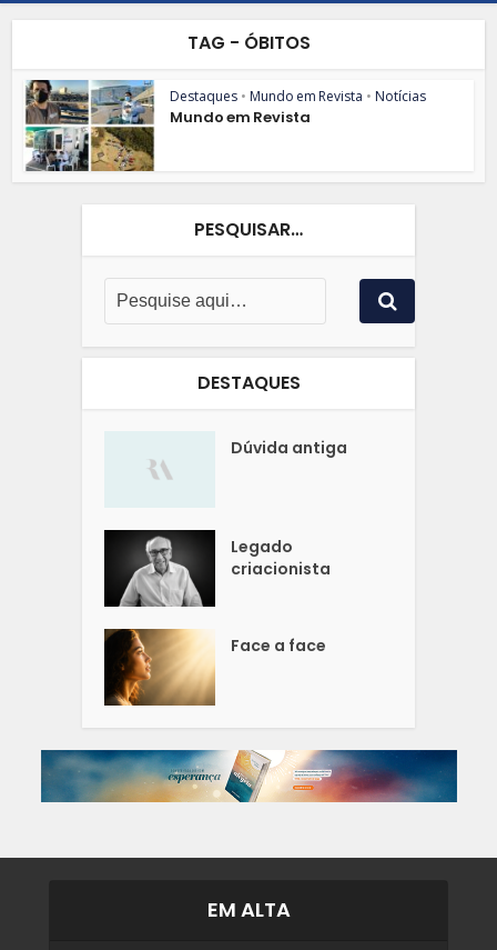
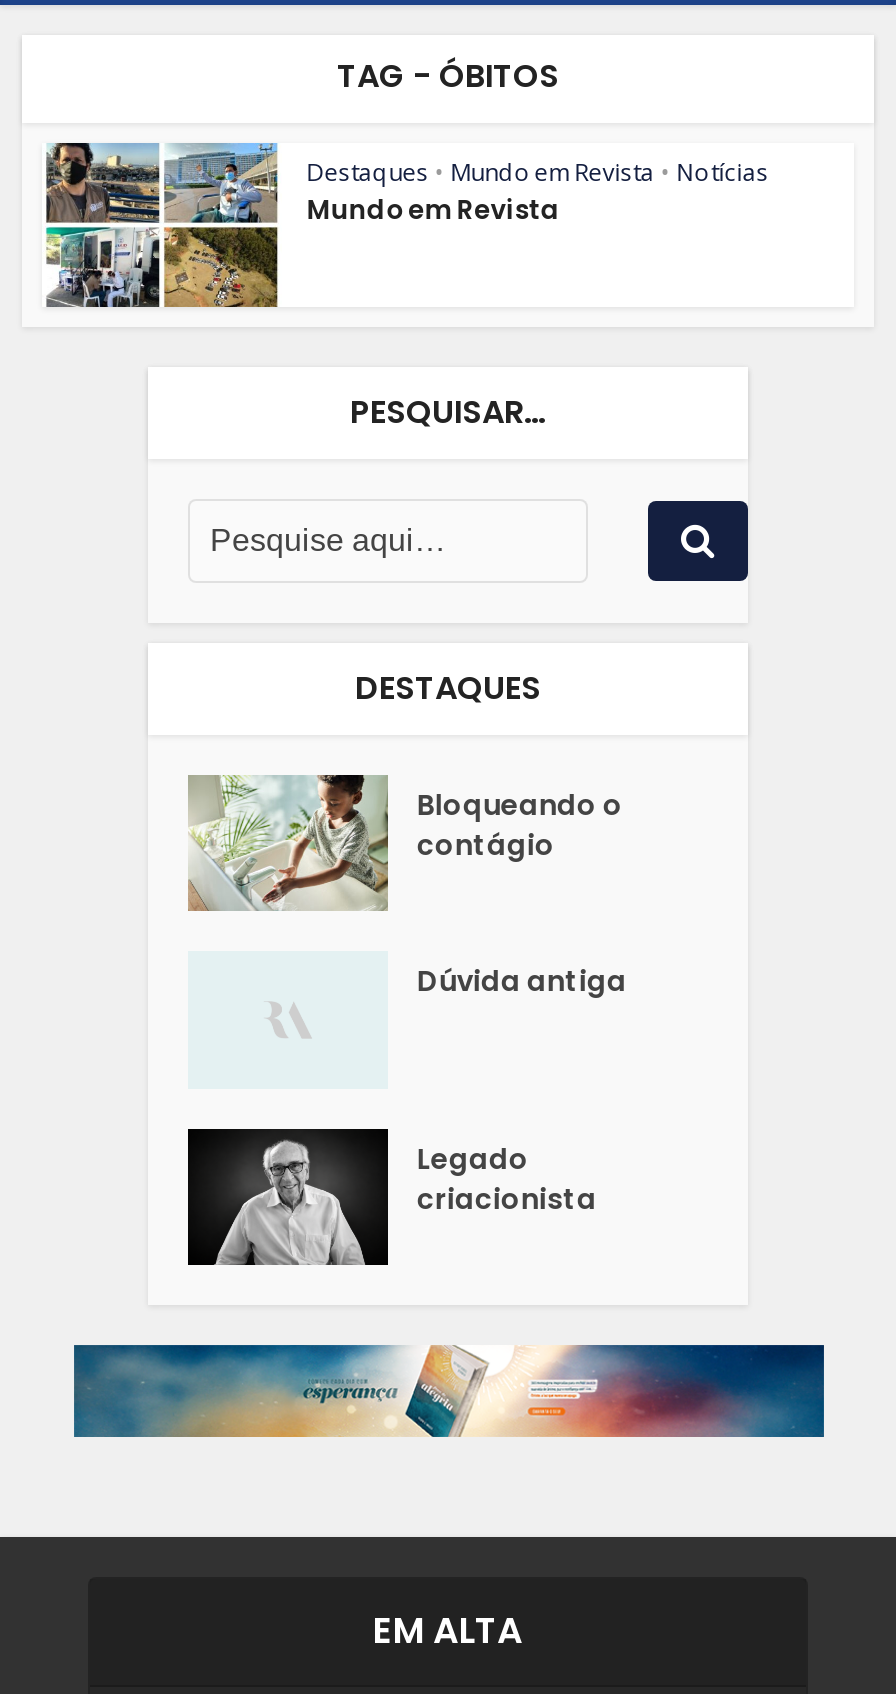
none -> [186,773,623,913] [image] | Bloqueando o | contágio
moved [231,437,348,580] -> [417,961,627,1218]: Dúvida antiga | Legado | criacionista
[104,628,327,707] [image] | Face a face -> none

